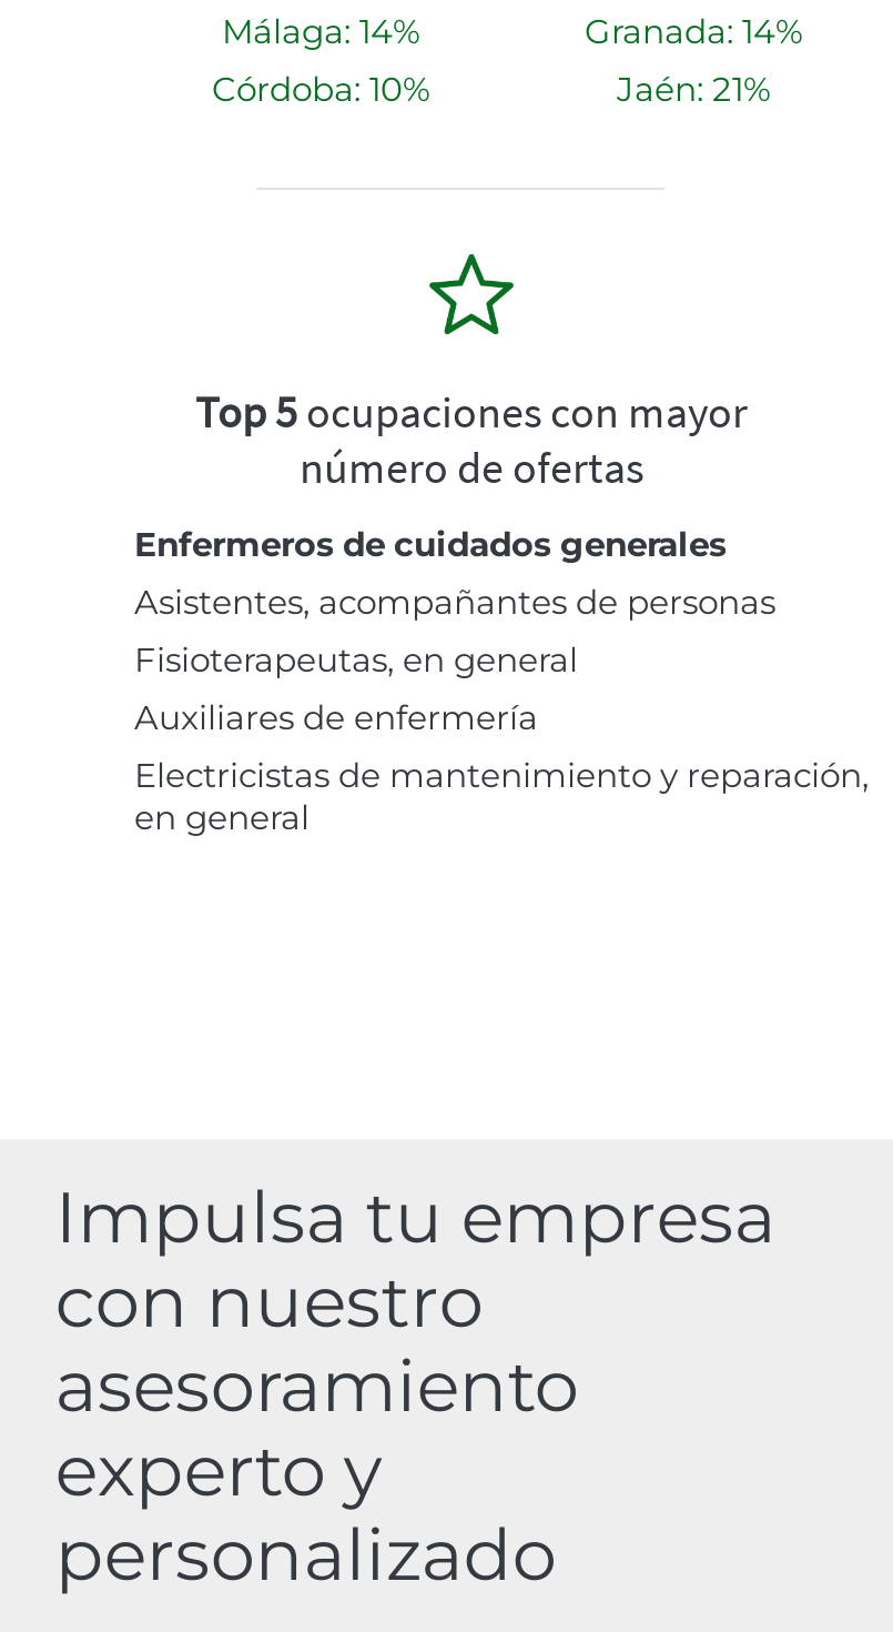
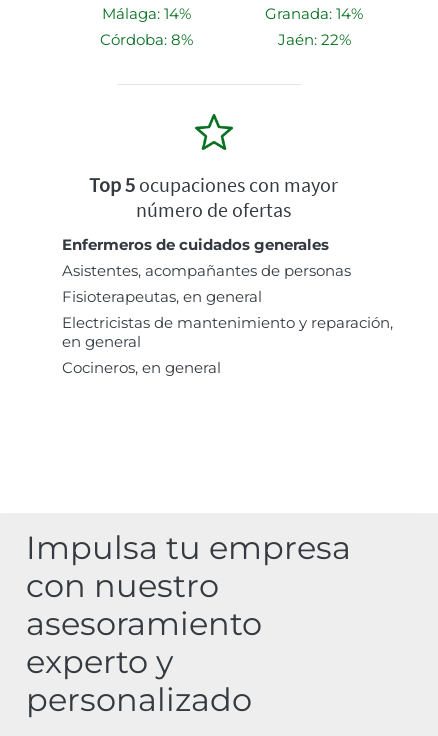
[212,67,429,109] Córdoba: 10% -> [99,30,192,49] Córdoba: 8%
[617,67,770,109] Jaén: 21% -> [277,30,350,49] Jaén: 22%
[134,695,538,738] Auxiliares de enfermería -> none
moved [134,753,869,838] -> [62,313,393,351]: Electricistas de mantenimiento y reparación, | en general
none -> [62,358,221,377] Cocineros, en general

